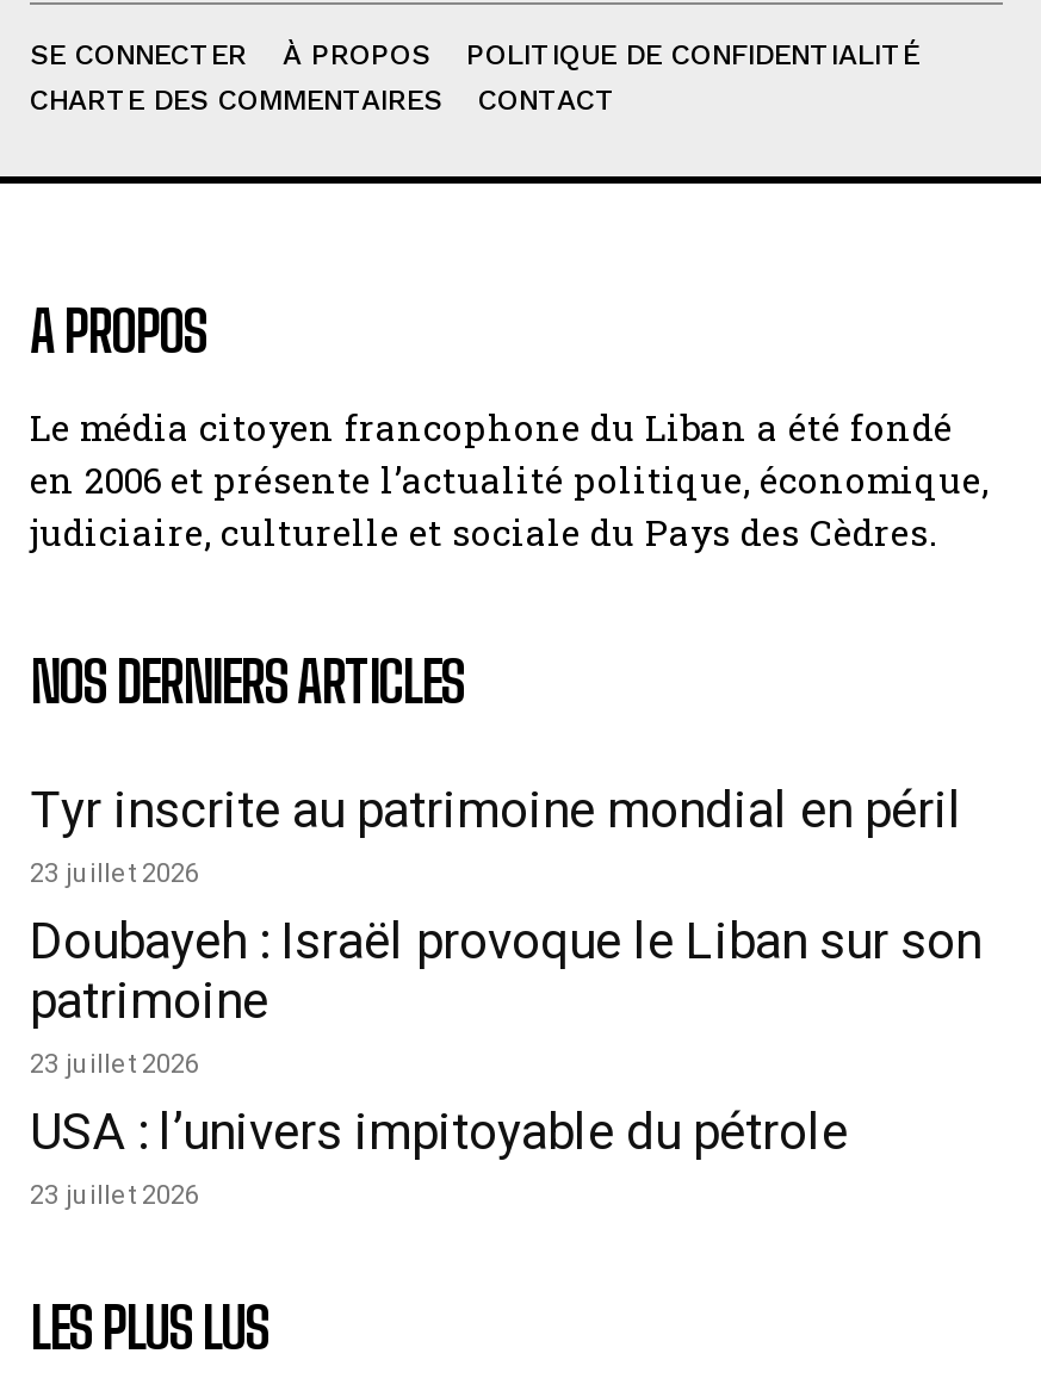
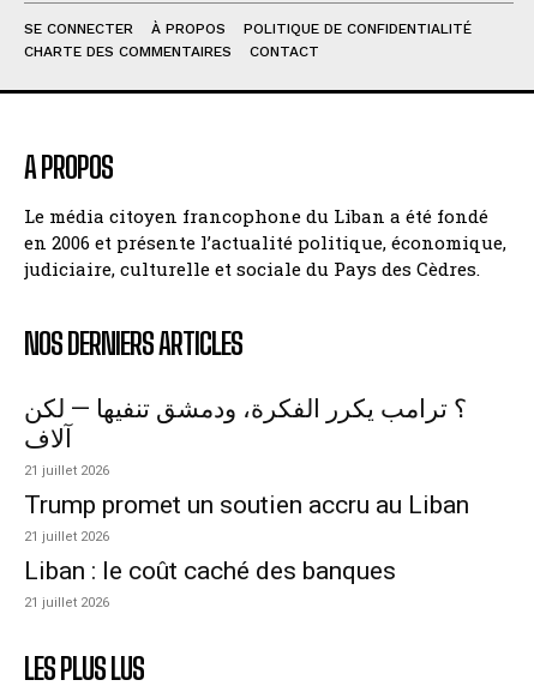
[30,782,981,1211] Tyr inscrite au patrimoine mondial en péril | 23 juillet 2026 | Doubayeh : Israël provoque le Liban sur son | patrimoine | 23 juillet 2026 | USA : l’univers impitoyable du pétrole | 23 juillet 2026 -> [24,395,469,610] ؟ ترامب يكرر الفكرة، ودمشق تنفيها — لكن | آلاف | 21 juillet 2026 | Trump promet un soutien accru au Liban | 21 juillet 2026 | Liban : le coût caché des banques | 21 juillet 2026

